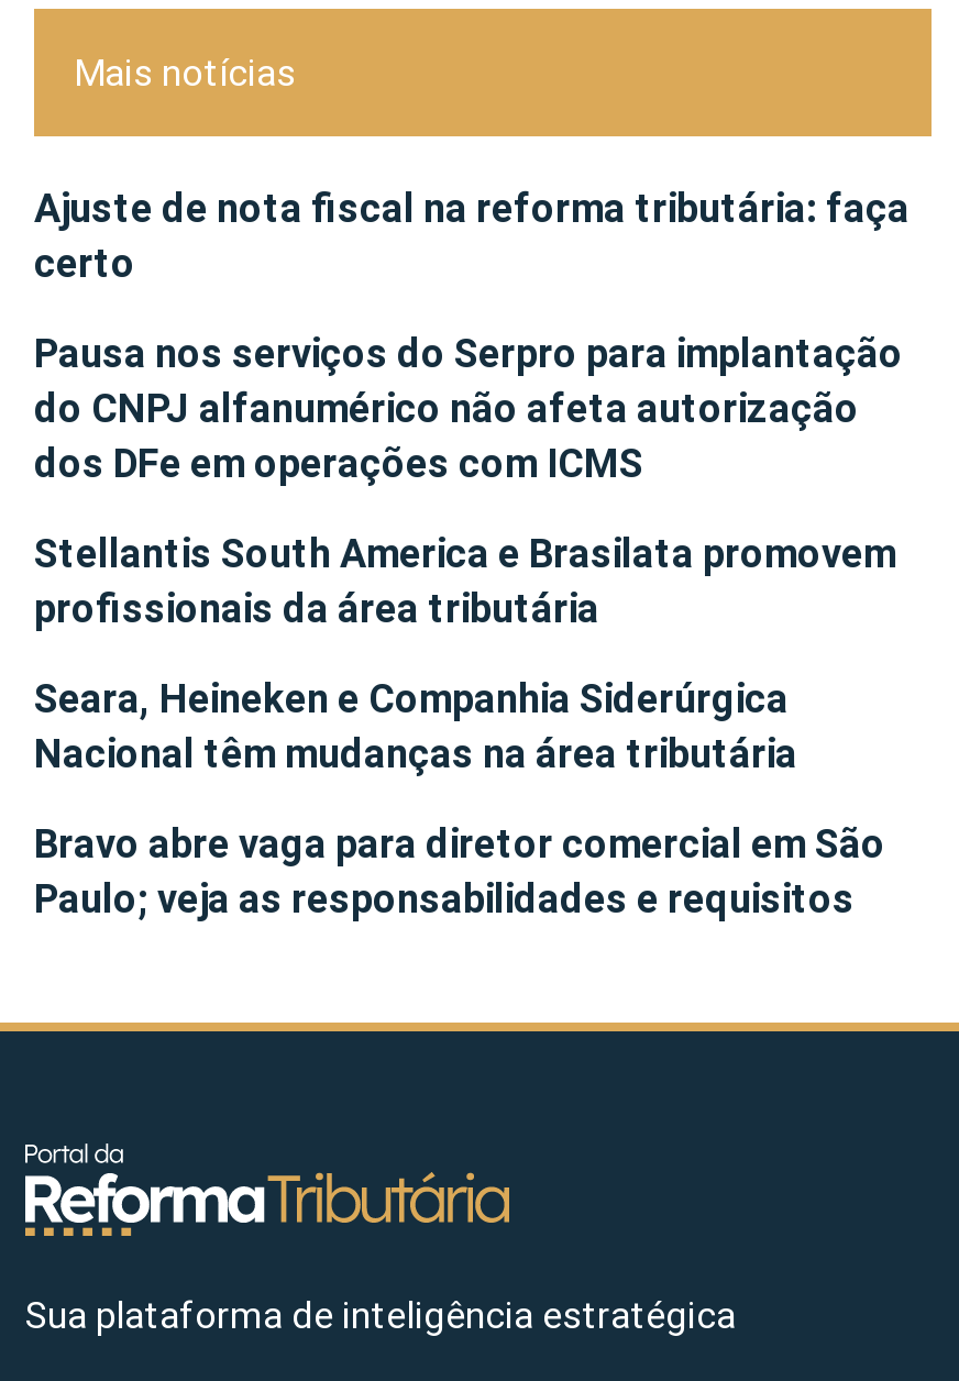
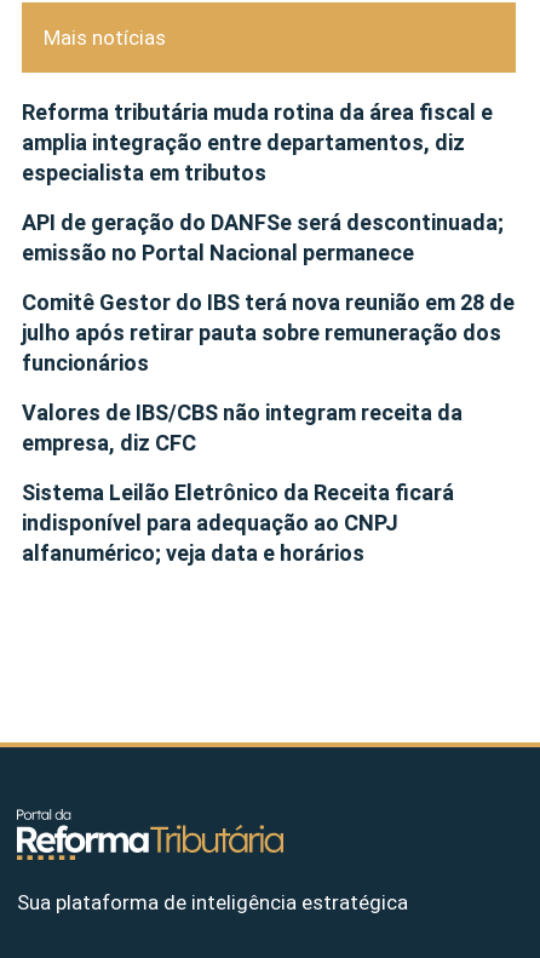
[34,186,910,287] Ajuste de nota fiscal na reforma tributária: faça | certo -> [22,99,493,185] Reforma tributária muda rotina da área fiscal e | amplia integração entre departamentos, diz | especialista em tributos
[34,331,903,487] Pausa nos serviços do Serpro para implantação | do CNPJ alfanumérico não afeta autorização | dos DFe em operações com ICMS -> [22,210,504,265] API de geração do DANFSe será descontinuada; | emissão no Portal Nacional permanece
[34,531,896,632] Stellantis South America e Brasilata promovem | profissionais da área tributária -> [22,290,515,376] Comitê Gestor do IBS terá nova reunião em 28 de | julho após retirar pauta sobre remuneração dos | funcionários
[34,676,797,778] Seara, Heineken e Companhia Siderúrgica | Nacional têm mudanças na área tributária -> [22,400,463,456] Valores de IBS/CBS não integram receita da | empresa, diz CFC
[34,822,885,923] Bravo abre vaga para diretor comercial em São | Paulo; veja as responsabilidades e requisitos -> [22,480,454,566] Sistema Leilão Eletrônico da Receita ficará | indisponível para adequação ao CNPJ | alfanumérico; veja data e horários

